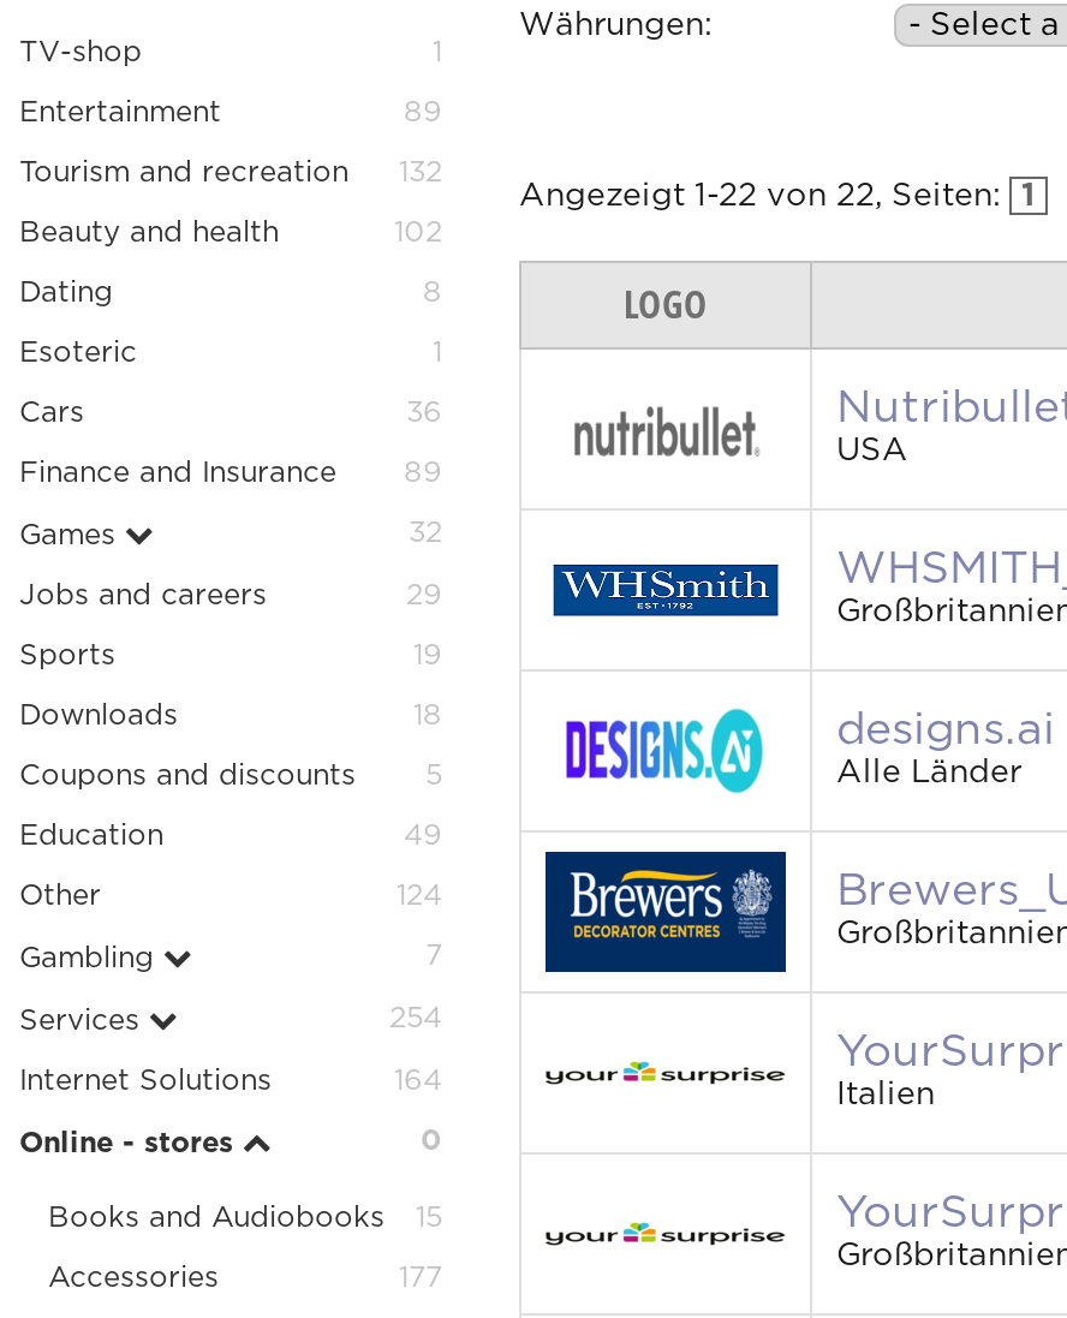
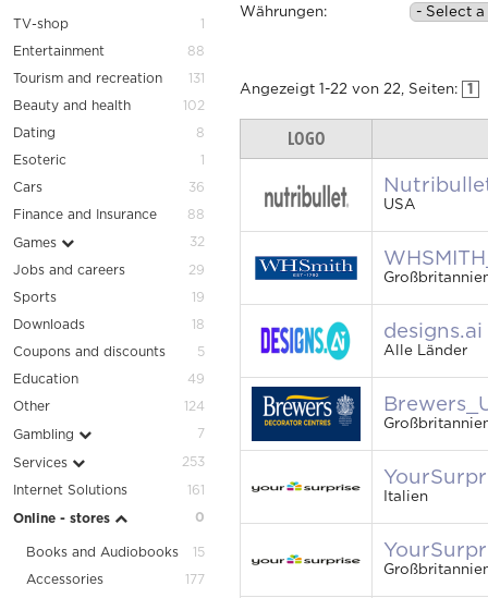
[404,99,442,125] 89 -> [187,45,205,57] 88
[399,159,442,186] 132 -> [188,73,205,85] 131
[404,459,442,486] 89 -> [187,209,205,221] 88
[389,1005,442,1031] 254 -> [182,456,205,468] 253
[394,1067,442,1094] 164 -> [187,484,205,496] 161

